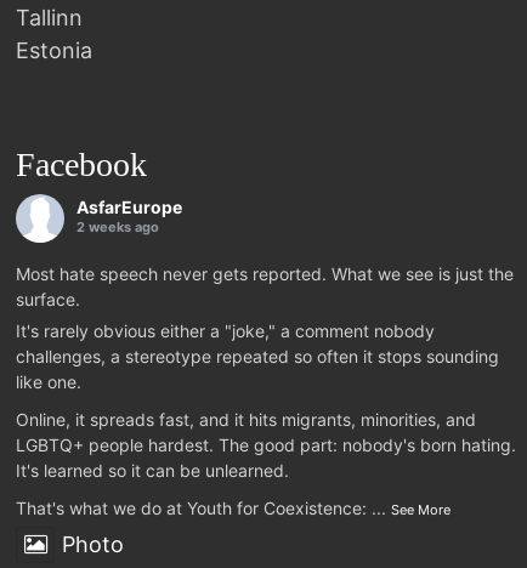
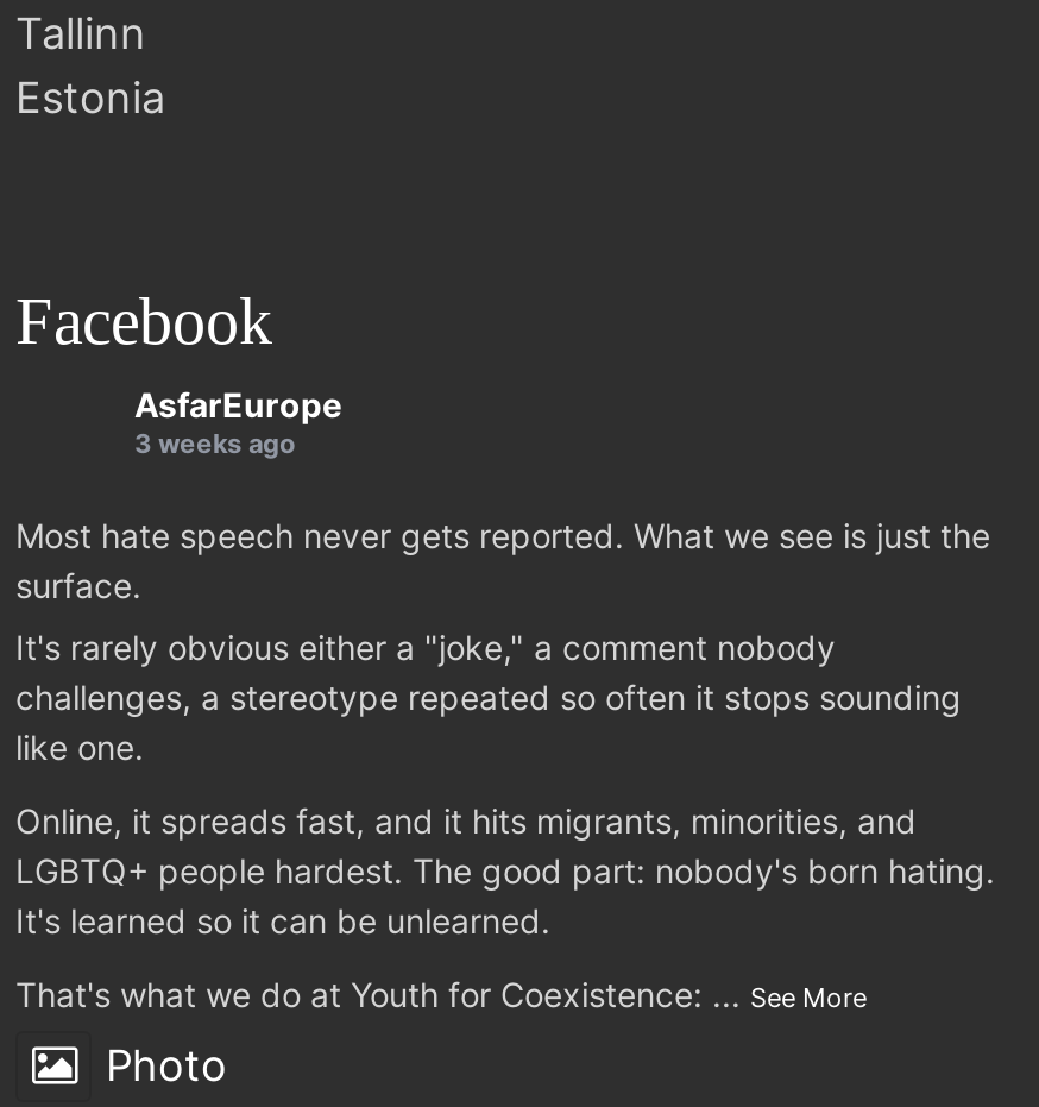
[15,193,64,244] [image] -> none
[76,218,159,235] 2 weeks ago -> [134,427,296,461] 3 weeks ago

